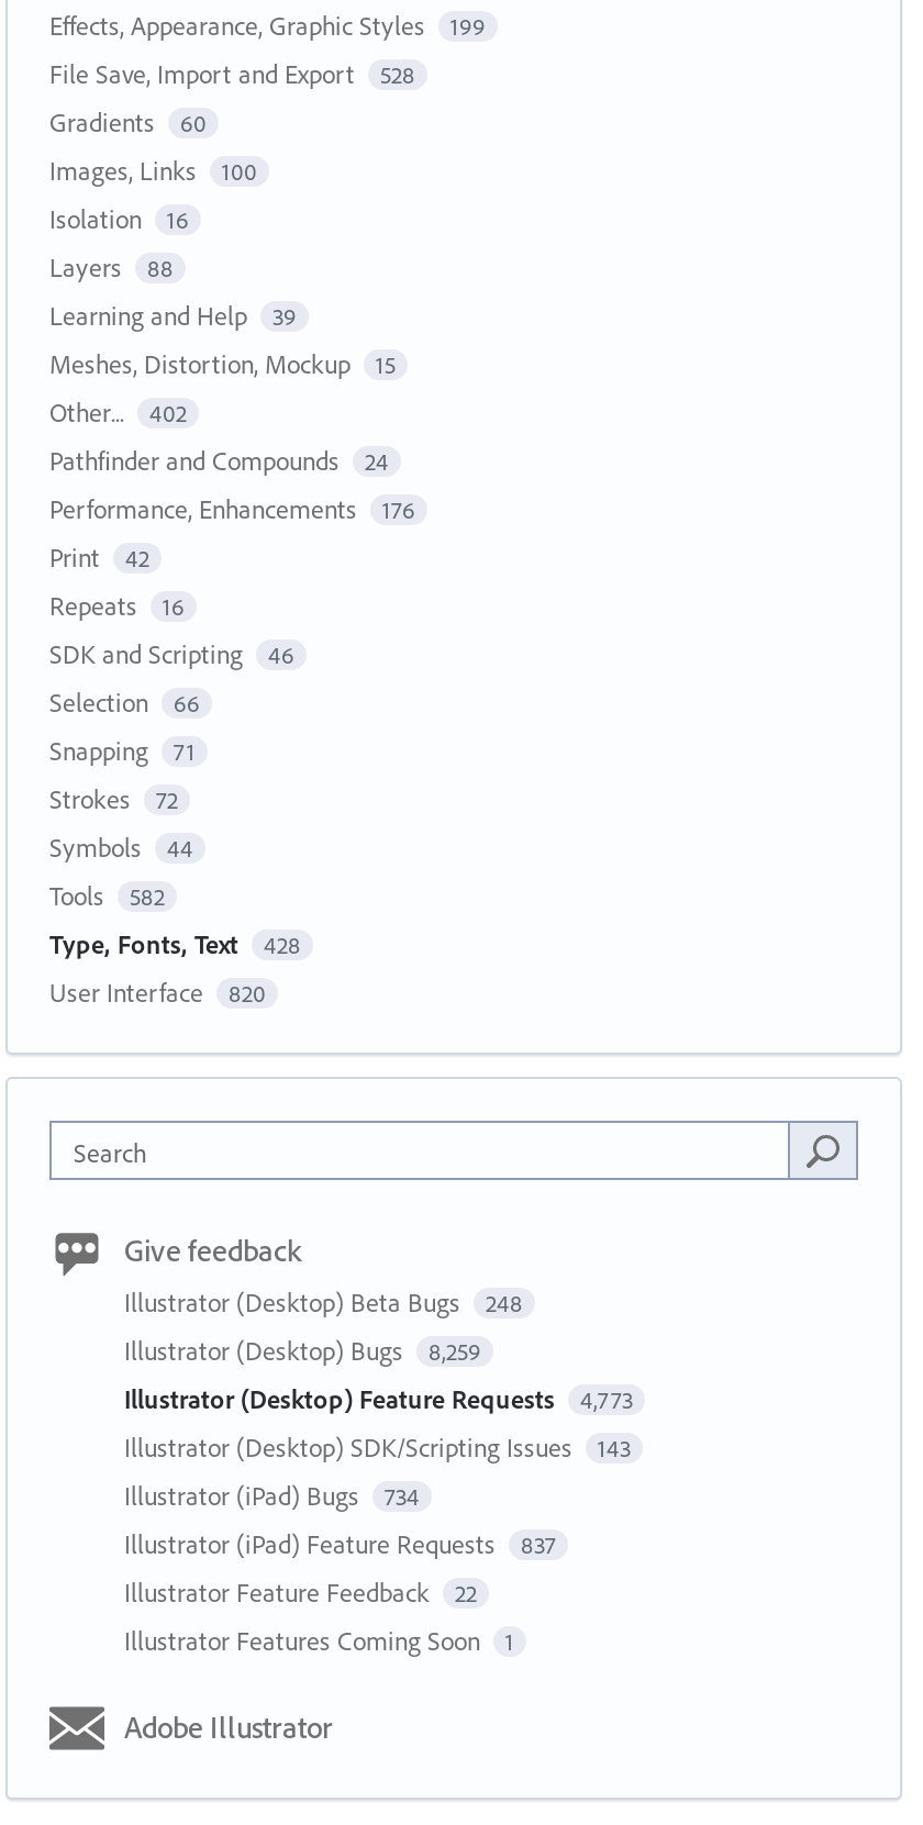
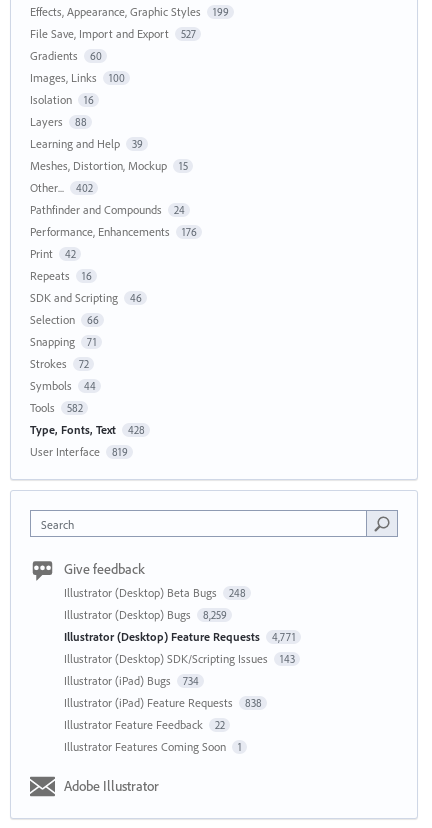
[49,58,415,91] File Save, Import and Export 528 -> [30,26,195,41] File Save, Import and Export 527
[49,976,266,1009] User Interface 820 -> [30,444,127,459] User Interface 819
[124,1383,633,1416] Illustrator (Desktop) Feature Requests 4,773 -> [64,629,295,644] Illustrator (Desktop) Feature Requests 4,771
[124,1528,556,1561] Illustrator (iPad) Feature Requests 837 -> [64,695,261,710] Illustrator (iPad) Feature Requests 838

